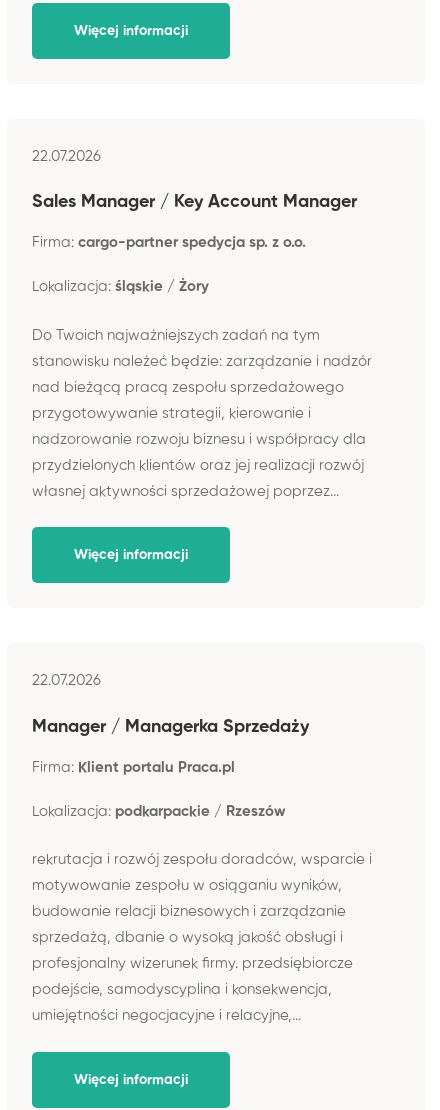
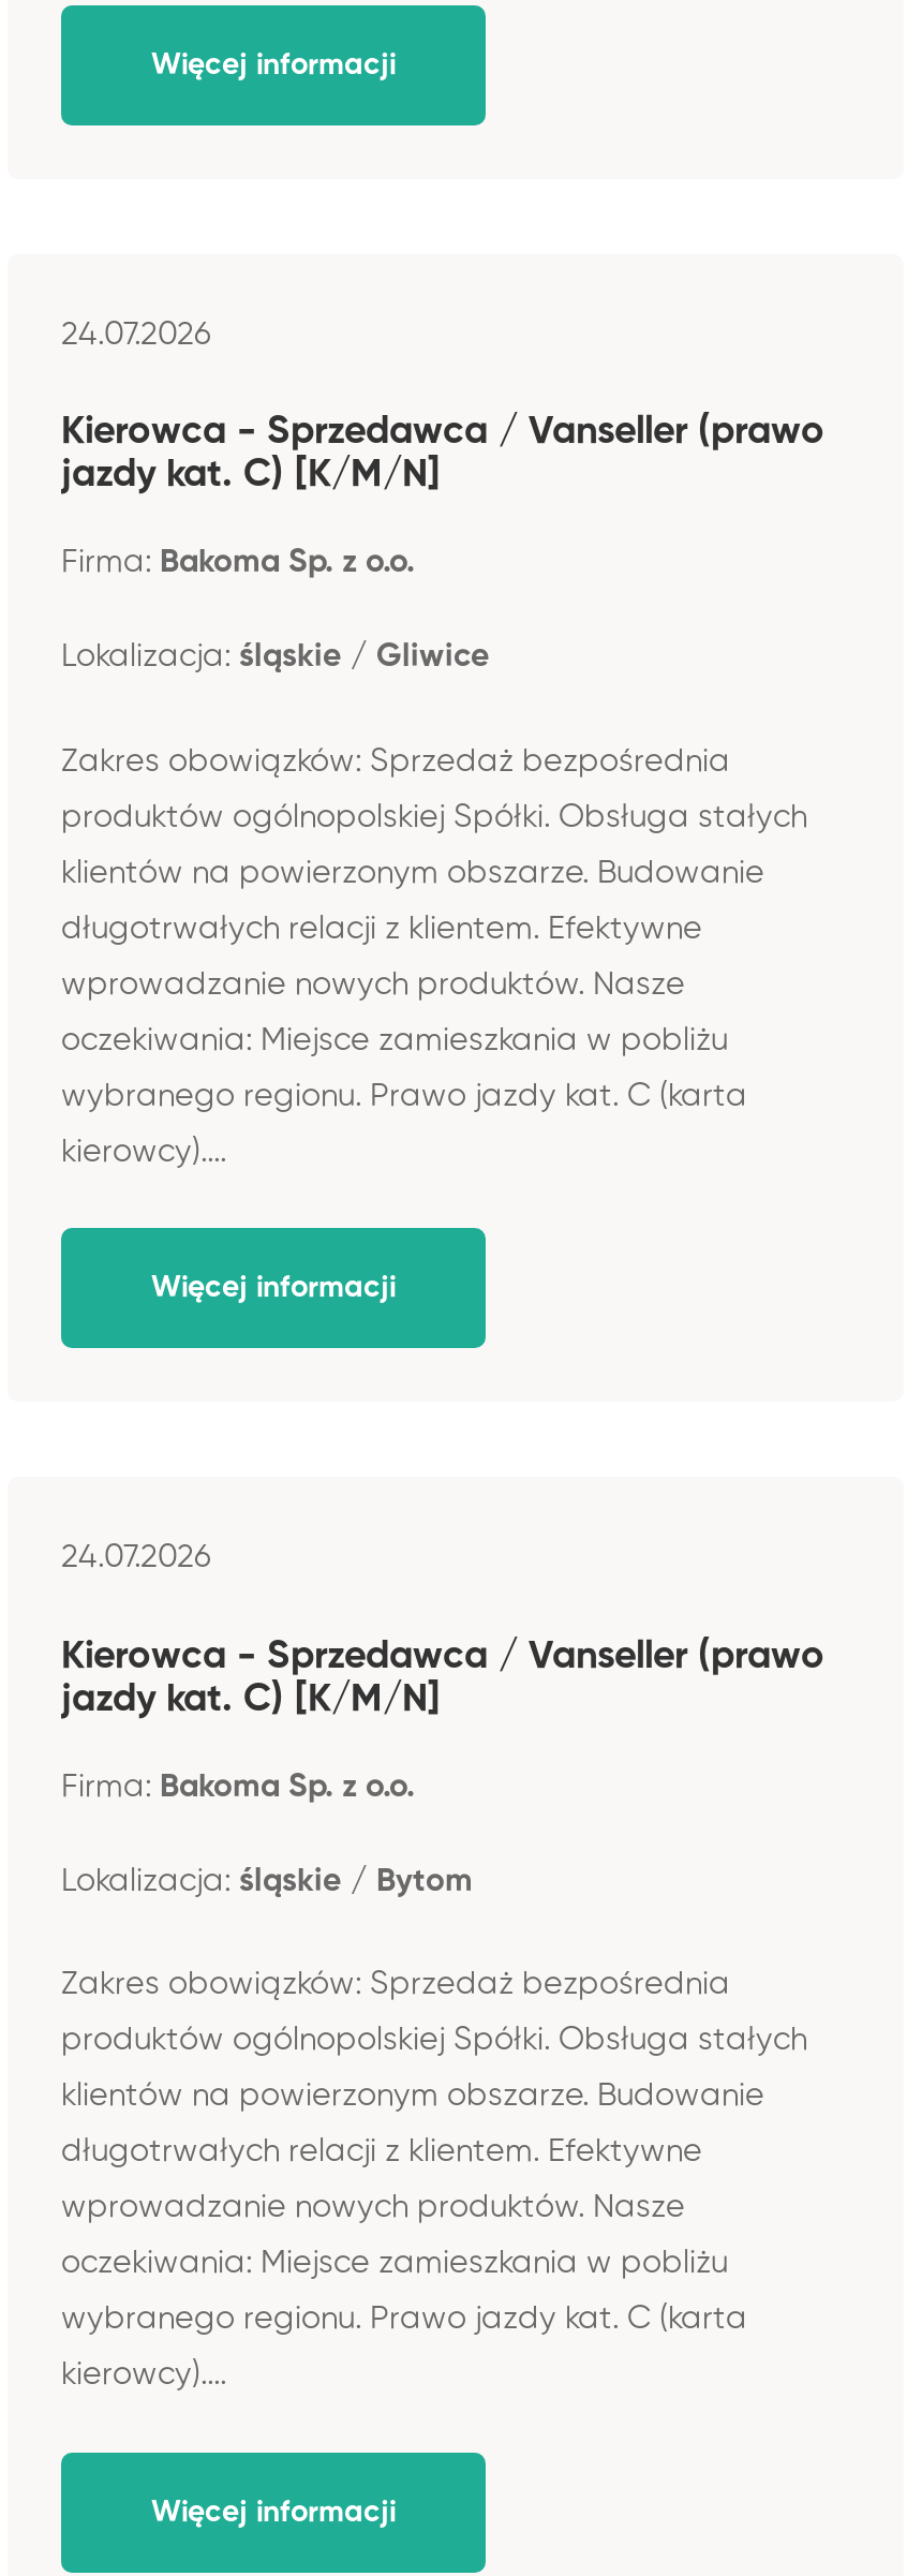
[32,148,372,498] 22.07.2026 | Sales Manager / Key Account Manager | Firma: cargo-partner spedycja sp. z o.o. | Lokalizacja: śląskie / Żory | Do Twoich najważniejszych zadań na tym | stanowisku należeć będzie: zarządzanie i nadzór | nad bieżącą pracą zespołu sprzedażowego | przygotowywanie strategii, kierowanie i | nadzorowanie rozwoju biznesu i współpracy dla | przydzielonych klientów oraz jej realizacji rozwój | własnej aktywności sprzedażowej poprzez... -> [61,317,824,1167] 24.07.2026 | Kierowca - Sprzedawca / Vanseller (prawo | jazdy kat. C) [K/M/N] | Firma: Bakoma Sp. z o.o. | Lokalizacja: śląskie / Gliwice | Zakres obowiązków: Sprzedaż bezpośrednia | produktów ogólnopolskiej Spółki. Obsługa stałych | klientów na powierzonym obszarze. Budowanie | długotrwałych relacji z klientem. Efektywne | wprowadzanie nowych produktów. Nasze | oczekiwania: Miejsce zamieszkania w pobliżu | wybranego regionu. Prawo jazdy kat. C (karta | kierowcy)....
[32,673,372,1023] 22.07.2026 | Manager / Managerka Sprzedaży | Firma: Klient portalu Praca.pl | Lokalizacja: podkarpackie / Rzeszów | rekrutacja i rozwój zespołu doradców, wsparcie i | motywowanie zespołu w osiąganiu wyników, | budowanie relacji biznesowych i zarządzanie | sprzedażą, dbanie o wysoką jakość obsługi i | profesjonalny wizerunek firmy. przedsiębiorcze | podejście, samodyscyplina i konsekwencja, | umiejętności negocjacyjne i relacyjne,... -> [61,1541,824,2390] 24.07.2026 | Kierowca - Sprzedawca / Vanseller (prawo | jazdy kat. C) [K/M/N] | Firma: Bakoma Sp. z o.o. | Lokalizacja: śląskie / Bytom | Zakres obowiązków: Sprzedaż bezpośrednia | produktów ogólnopolskiej Spółki. Obsługa stałych | klientów na powierzonym obszarze. Budowanie | długotrwałych relacji z klientem. Efektywne | wprowadzanie nowych produktów. Nasze | oczekiwania: Miejsce zamieszkania w pobliżu | wybranego regionu. Prawo jazdy kat. C (karta | kierowcy)....

